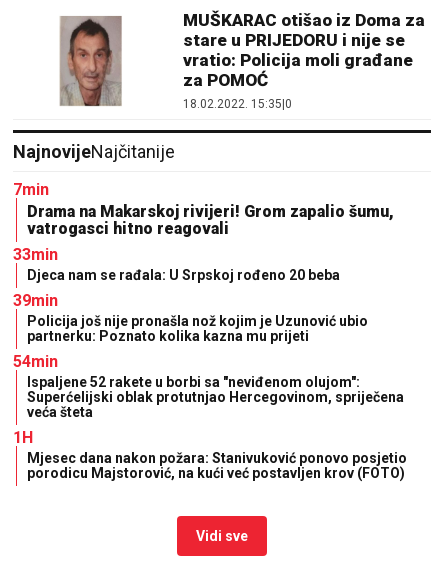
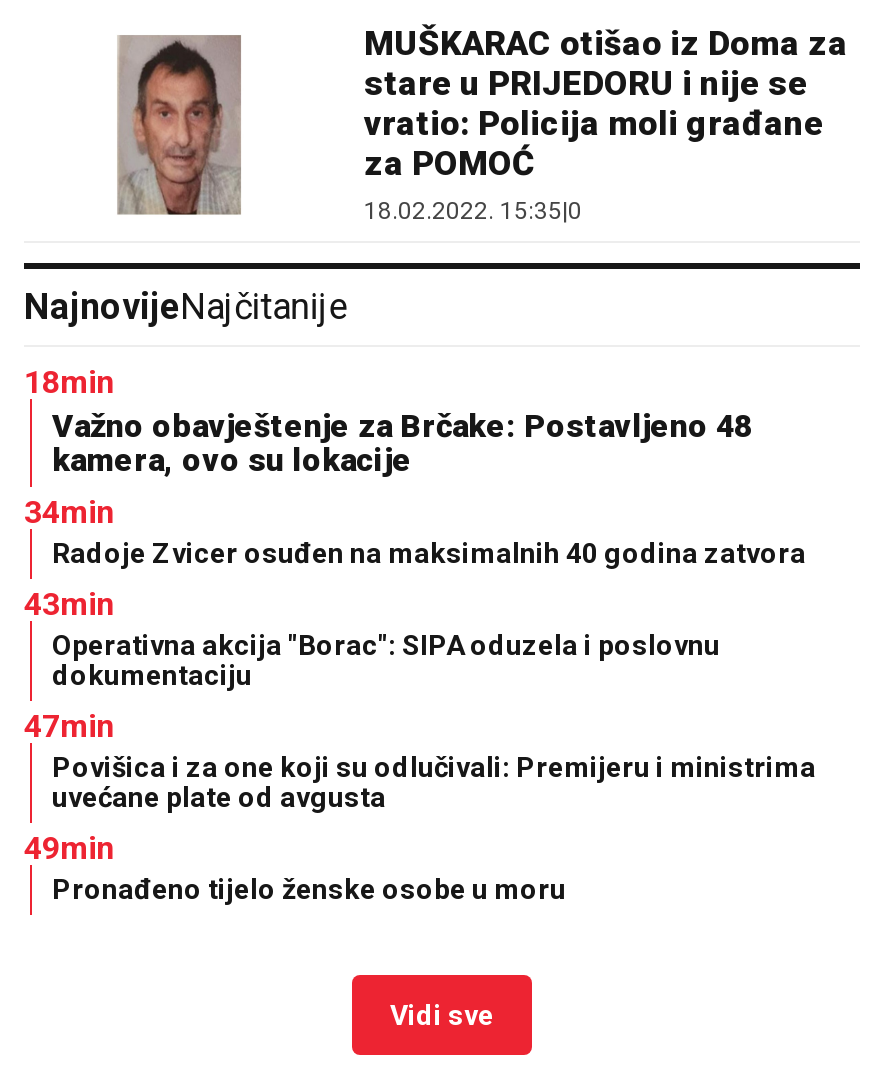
[13,180,407,481] 7min | Drama na Makarskoj rivijeri! Grom zapalio šumu, | vatrogasci hitno reagovali | 33min | Djeca nam se rađala: U Srpskoj rođeno 20 beba | 39min | Policija još nije pronašla nož kojim je Uzunović ubio | partnerku: Poznato kolika kazna mu prijeti | 54min | Ispaljene 52 rakete u borbi sa "neviđenom olujom": | Superćelijski oblak protutnjao Hercegovinom, spriječena | veća šteta | 1H | Mjesec dana nakon požara: Stanivuković ponovo posjetio | porodicu Majstorović, na kući već postavljen krov (FOTO) -> [24,363,816,905] 18min | Važno obavještenje za Brčake: Postavljeno 48 | kamera, ovo su lokacije | 34min | Radoje Zvicer osuđen na maksimalnih 40 godina zatvora | 43min | Operativna akcija "Borac": SIPA oduzela i poslovnu | dokumentaciju | 47min | Povišica i za one koji su odlučivali: Premijeru i ministrima | uvećane plate od avgusta | 49min | Pronađeno tijelo ženske osobe u moru

